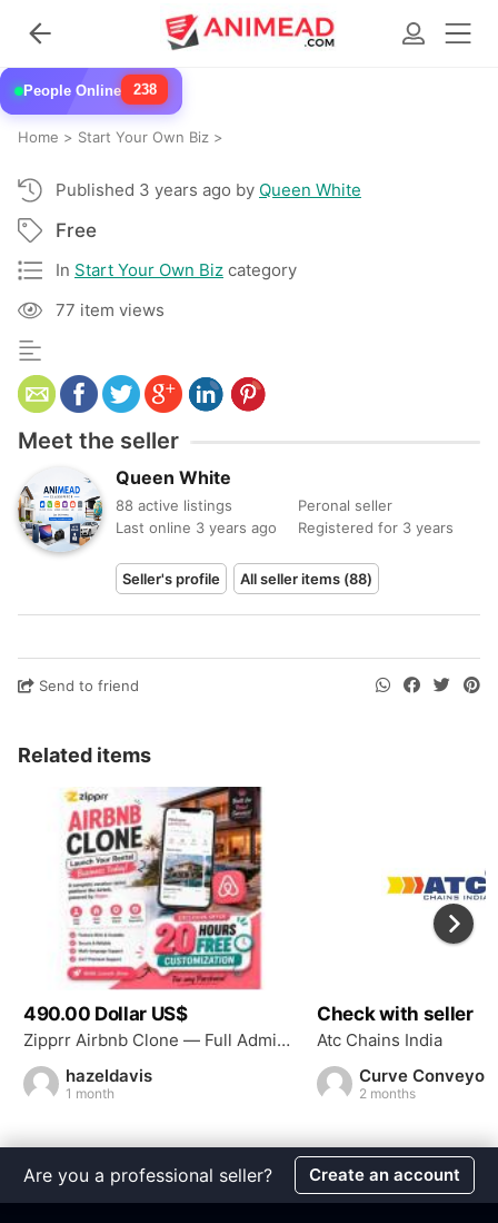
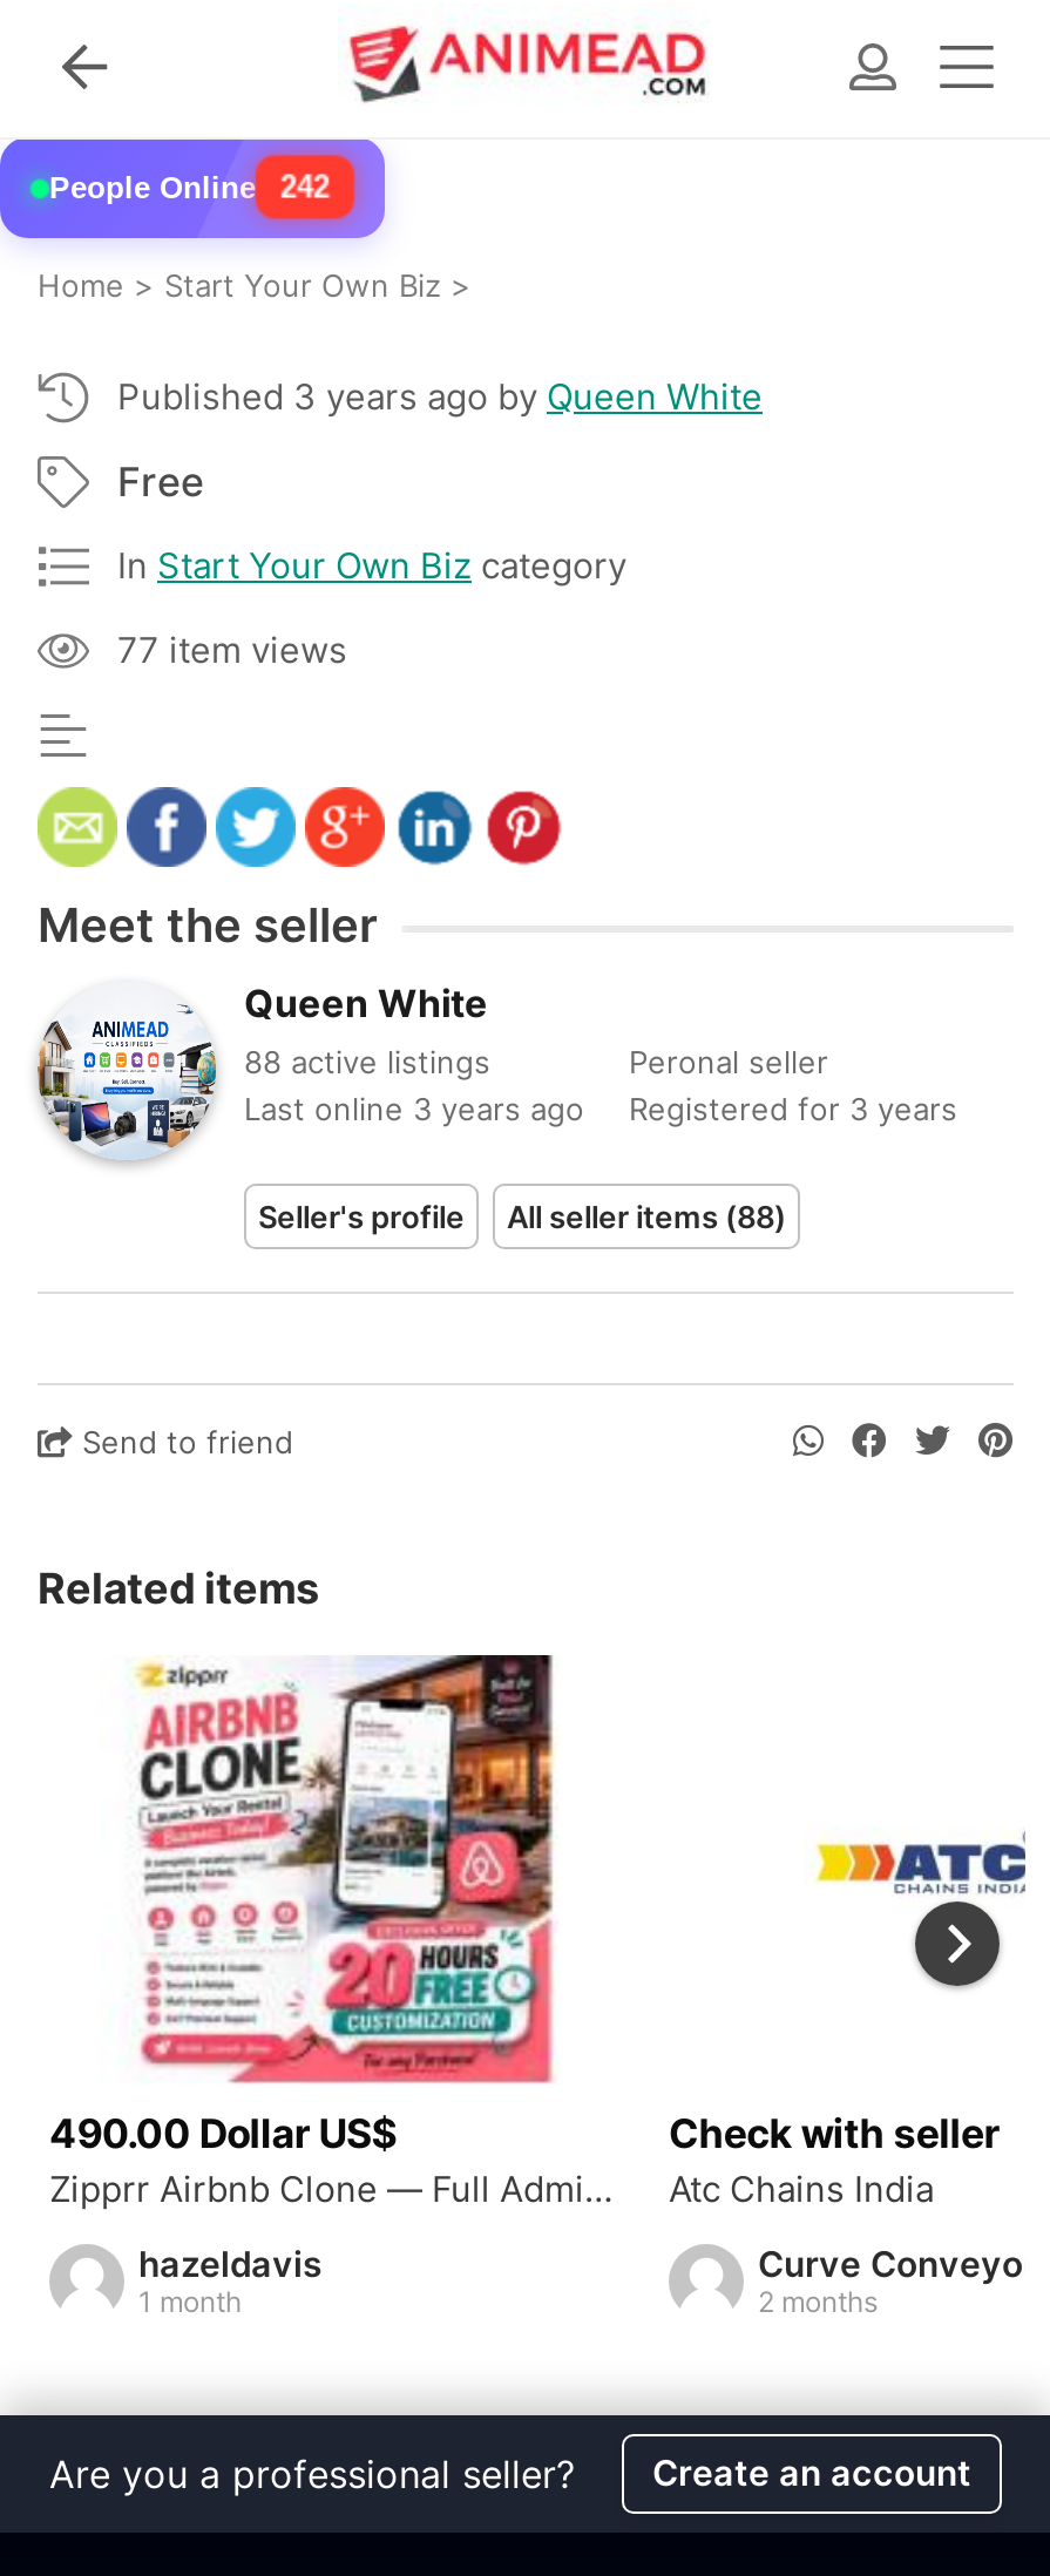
[23,82,156,99] People Online 238 -> [49,167,330,205] People Online 242

